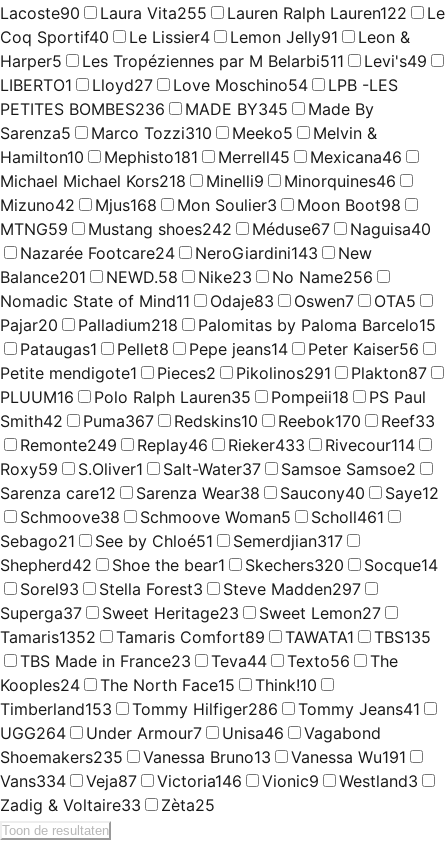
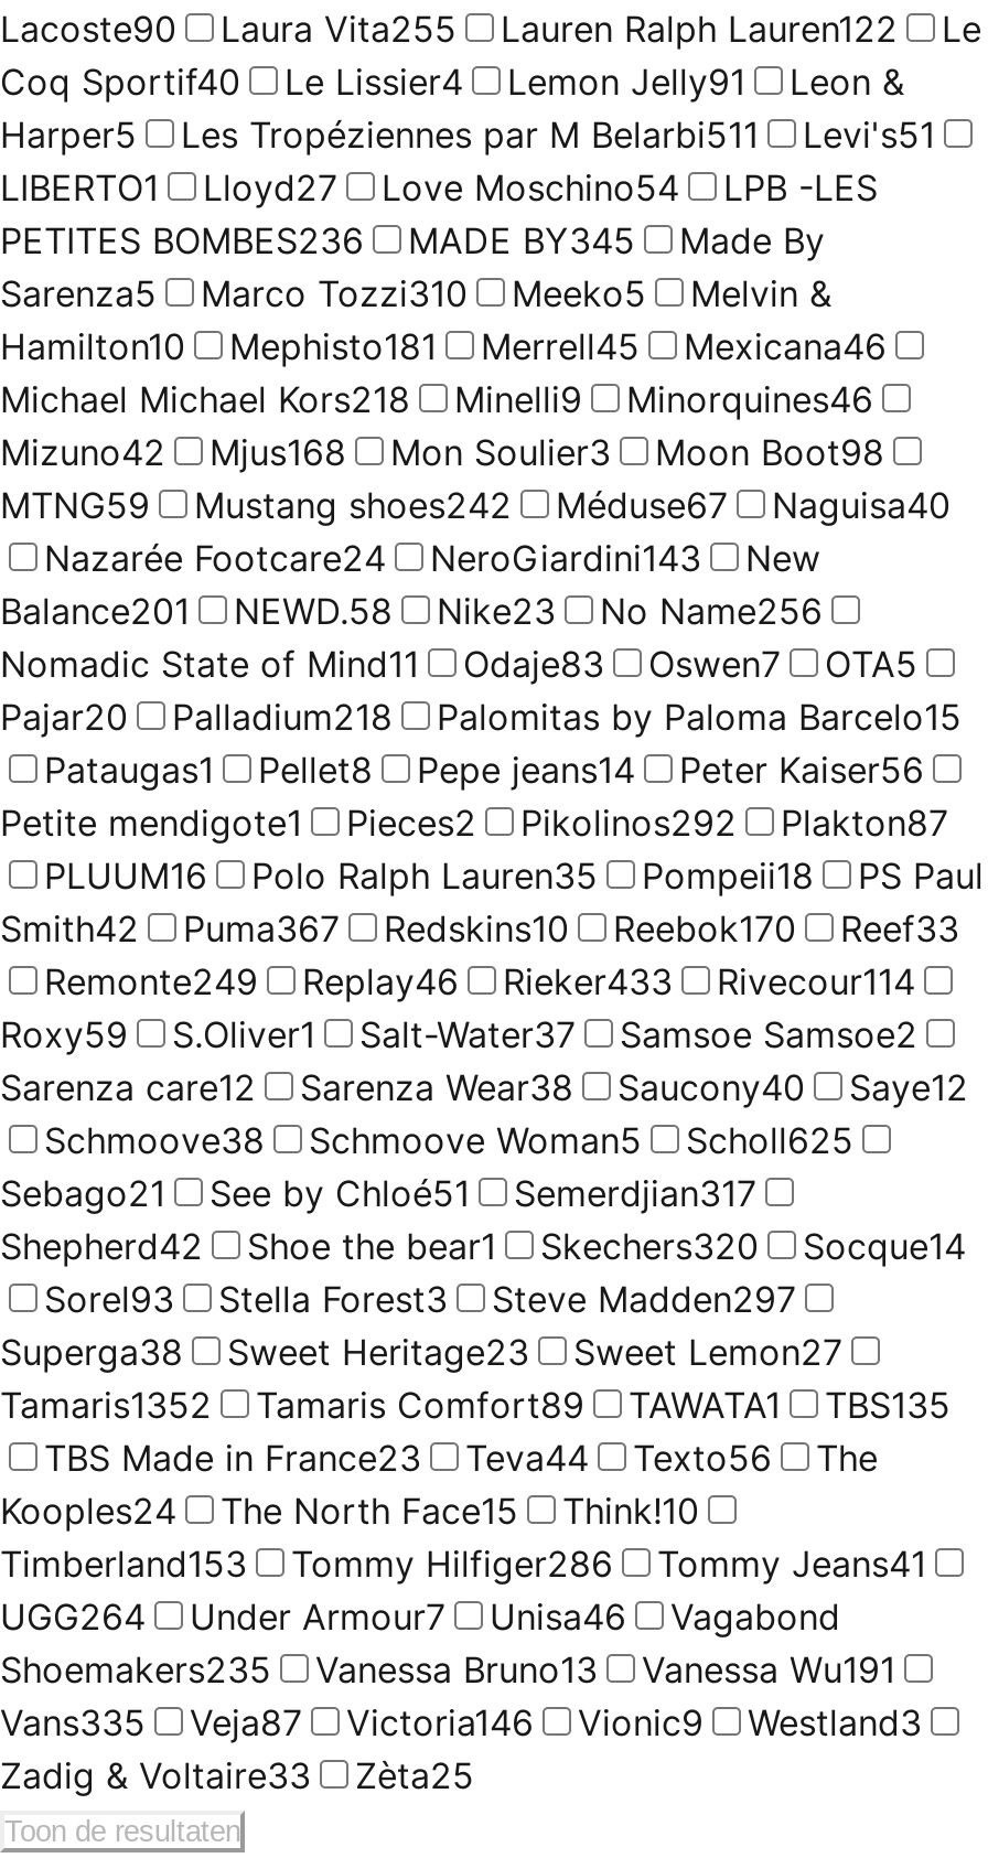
[0,51,427,71] Harper5 Les Tropéziennes par M Belarbi511 Levi's49 -> [0,112,935,156] Harper5 Les Tropéziennes par M Belarbi511 Levi's51
[0,363,427,383] Petite mendigote1 Pieces2 Pikolinos291 Plakton87 -> [0,800,948,844] Petite mendigote1 Pieces2 Pikolinos292 Plakton87
[20,507,384,527] Schmoove38 Schmoove Woman5 Scholl461 -> [44,1118,853,1162] Schmoove38 Schmoove Woman5 Scholl625
[0,603,381,623] Superga37 Sweet Heritage23 Sweet Lemon27 -> [0,1330,842,1374] Superga38 Sweet Heritage23 Sweet Lemon27
[0,771,418,791] Vans334 Veja87 Victoria146 Vionic9 Westland3 -> [0,1700,922,1744] Vans335 Veja87 Victoria146 Vionic9 Westland3

